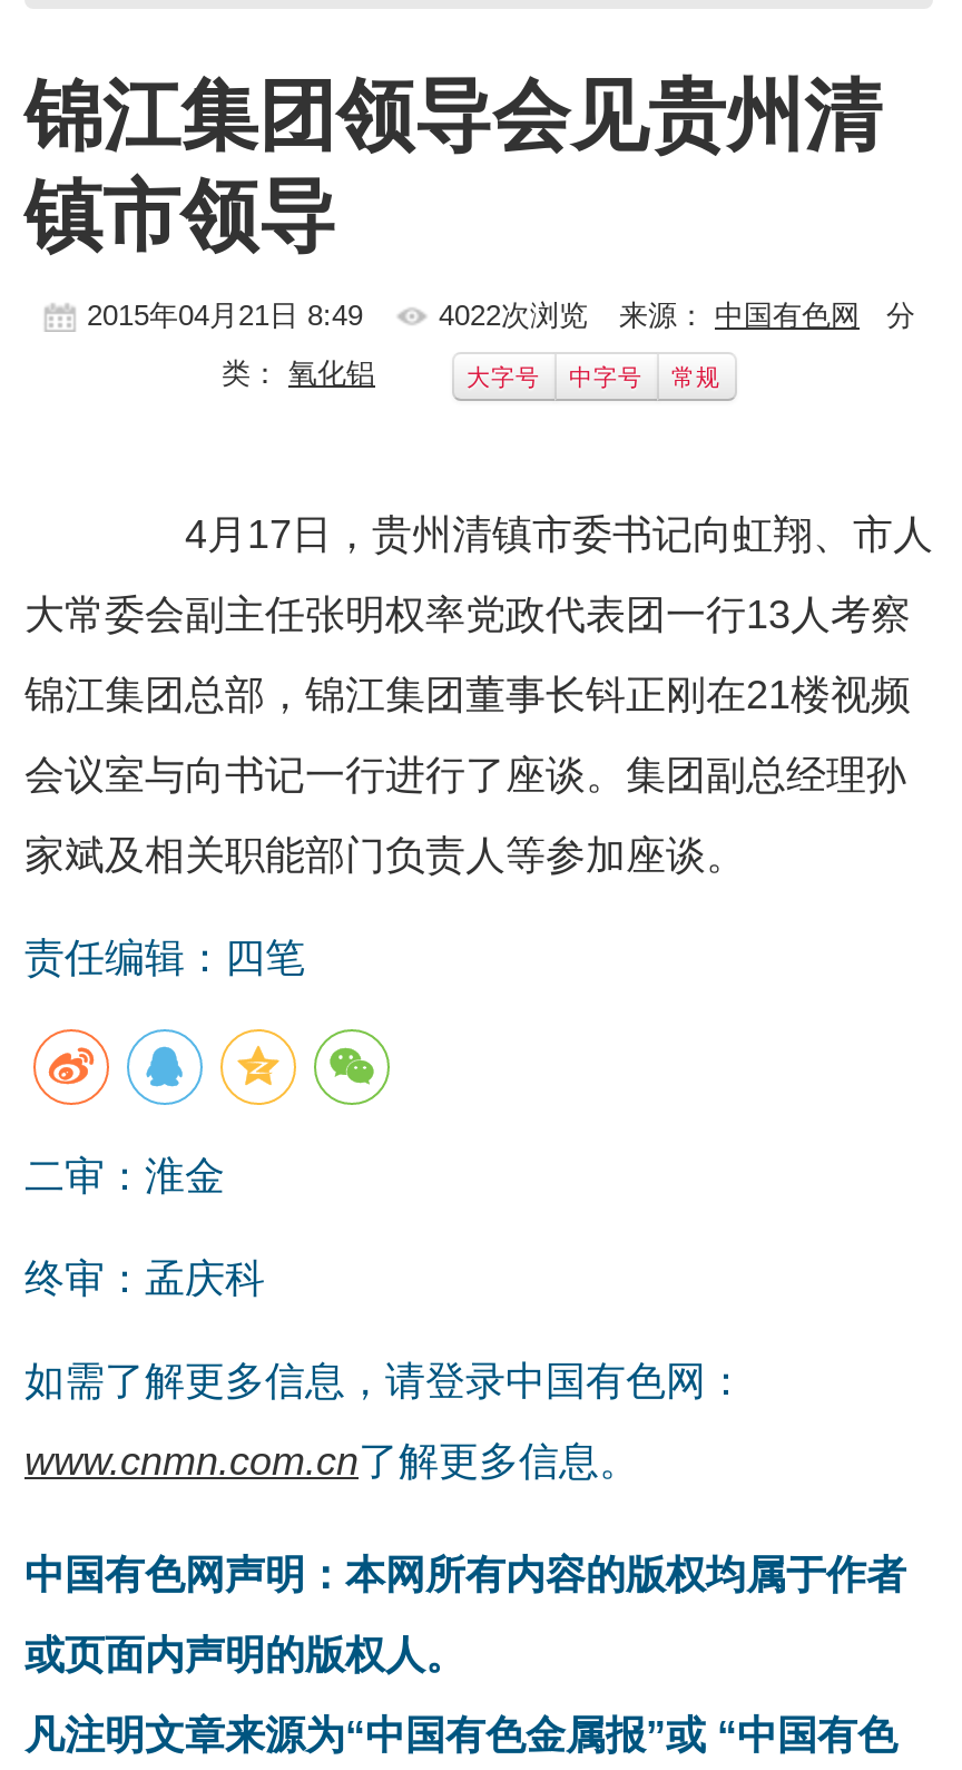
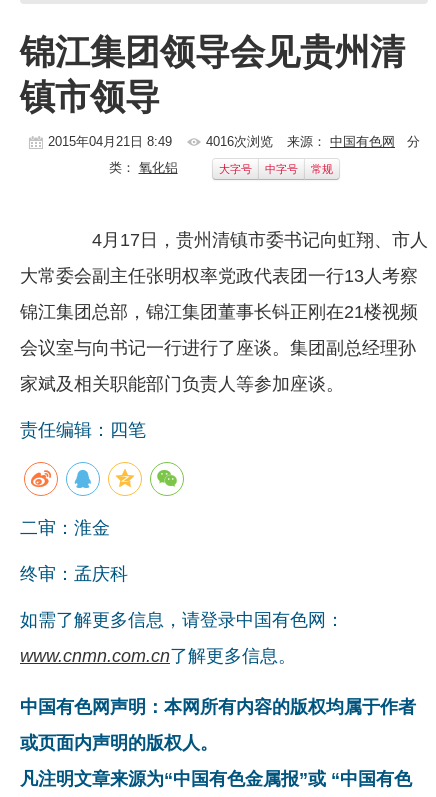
[439,299,588,332] 4022次浏览 -> [206,134,273,149] 4016次浏览

